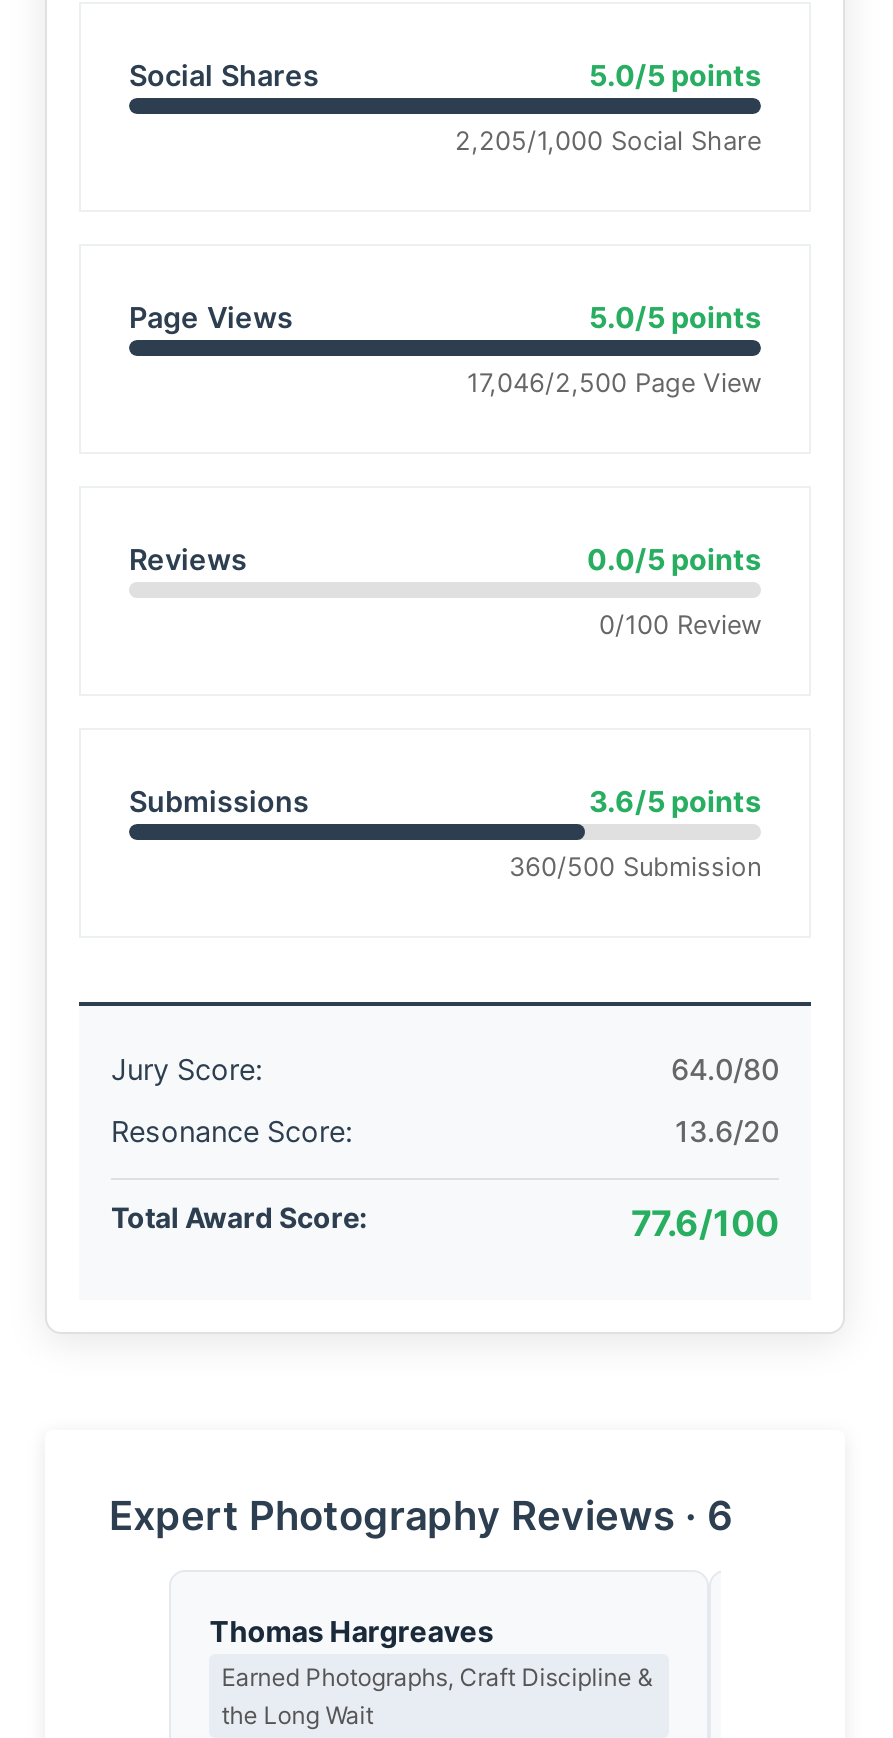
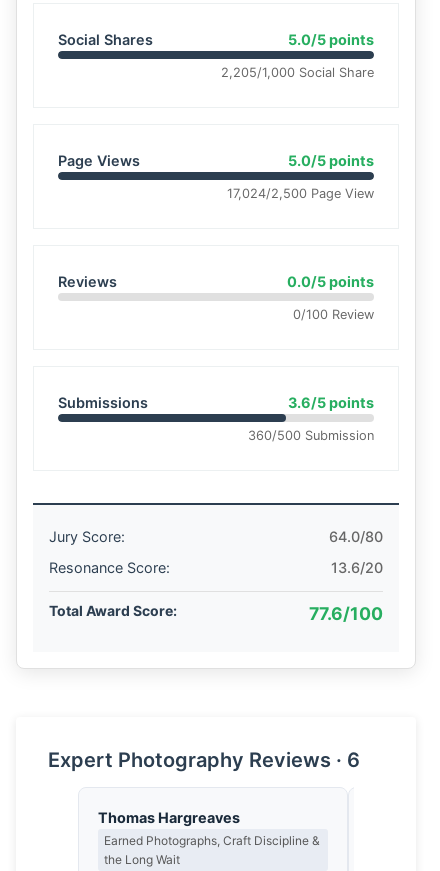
[467,368,761,398] 17,046/2,500 Page View -> [227,186,374,201] 17,024/2,500 Page View

